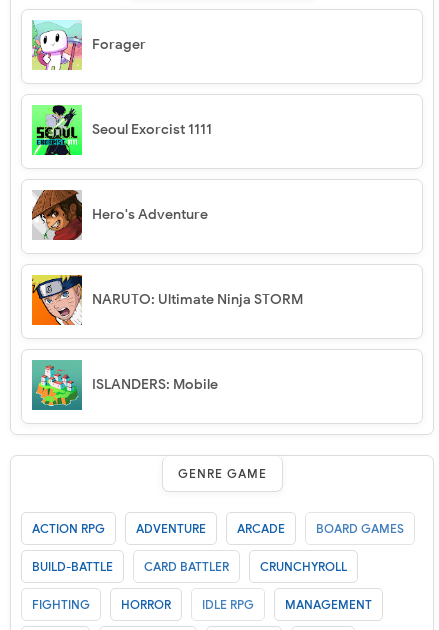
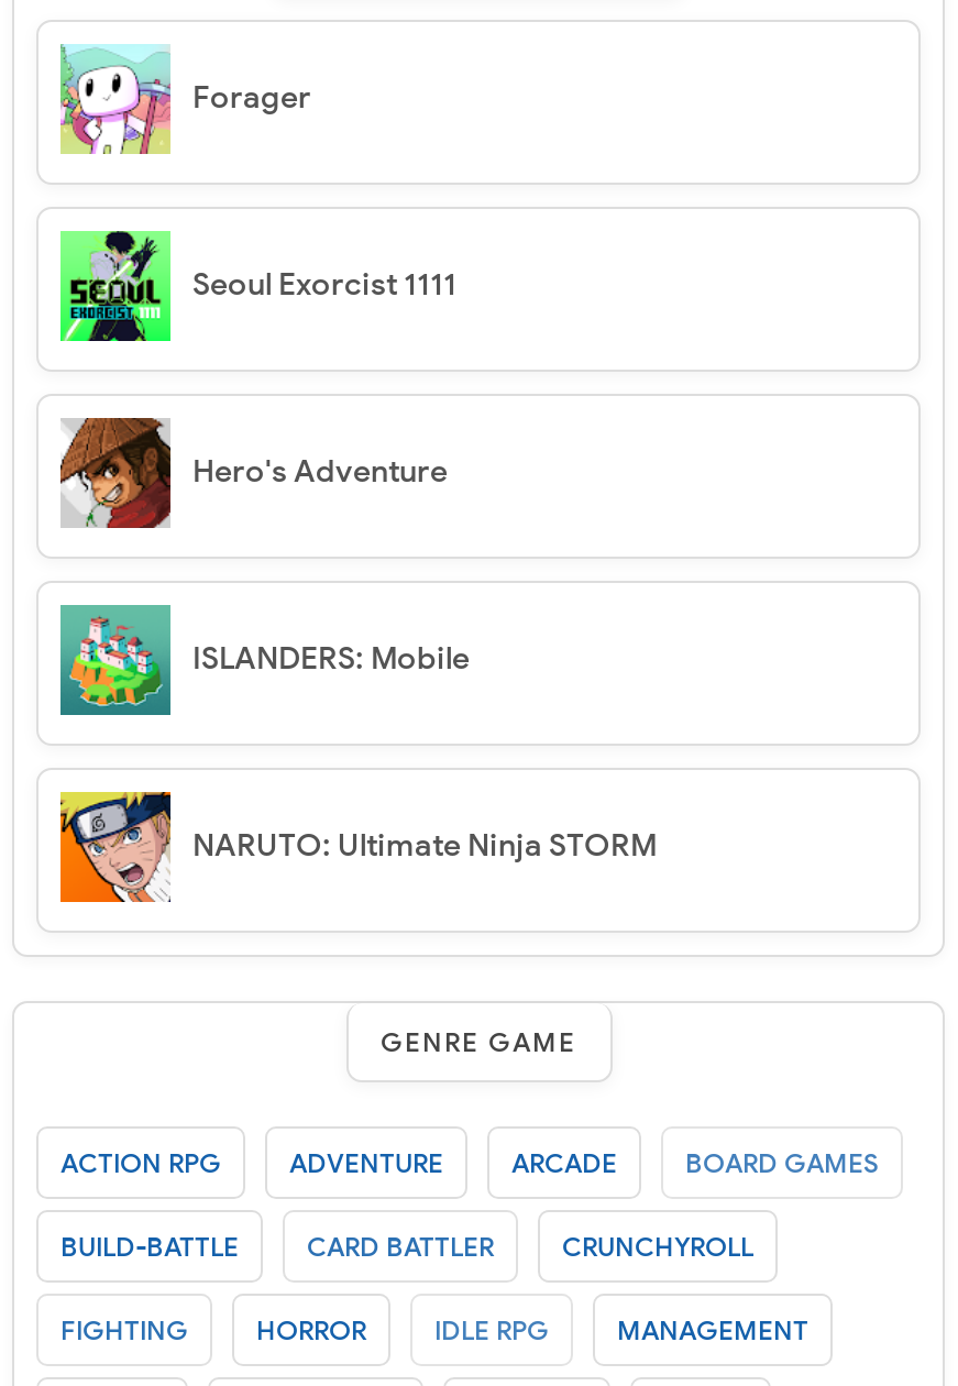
moved [31,274,303,327] -> [58,790,657,906]: [image] | NARUTO: Ultimate Ninja STORM
moved [31,359,218,411] -> [58,603,470,717]: [image] | ISLANDERS: Mobile

